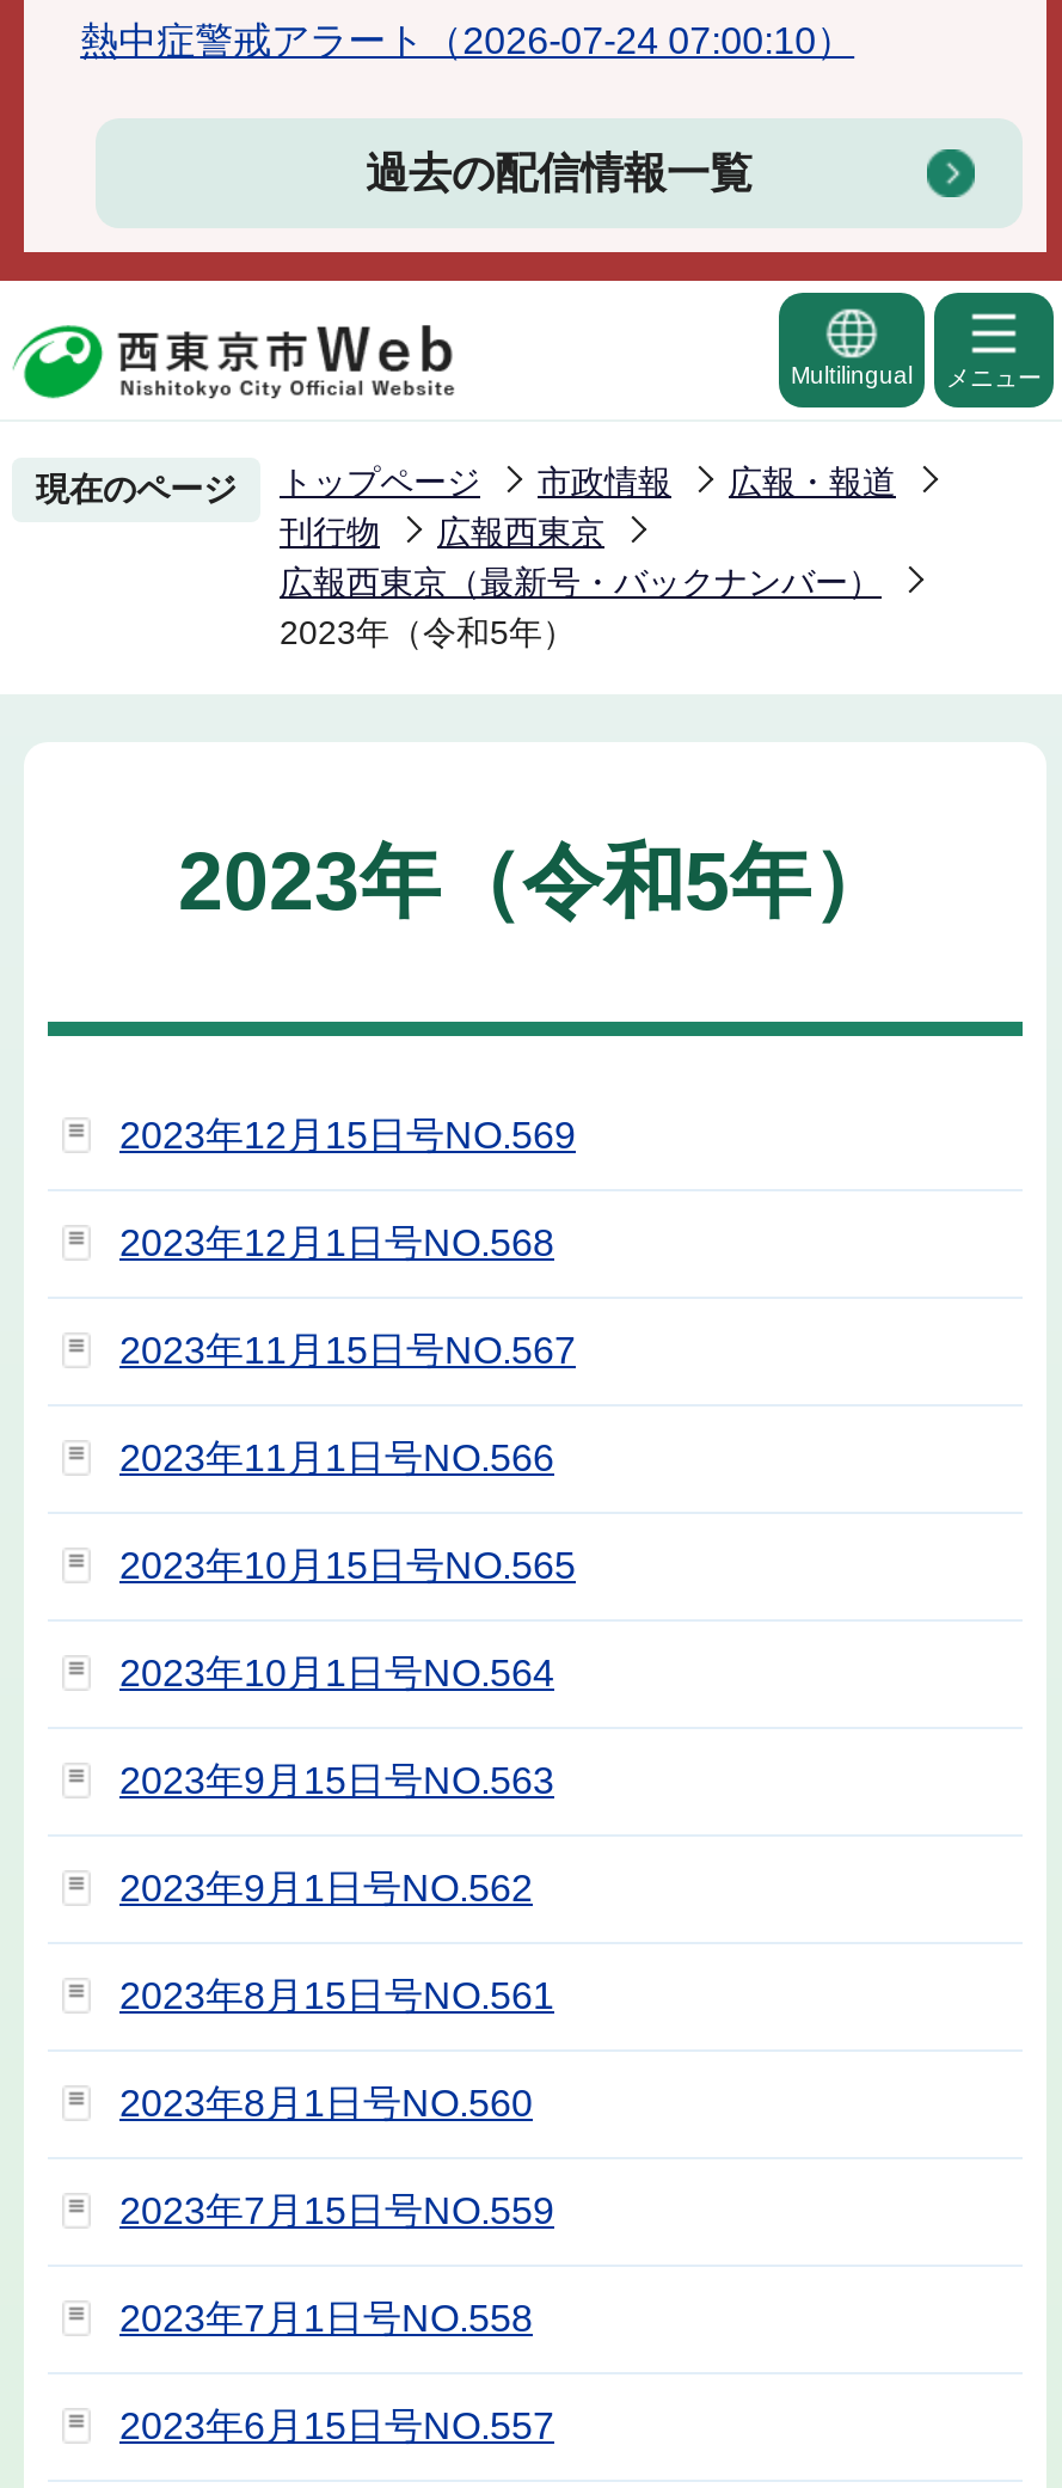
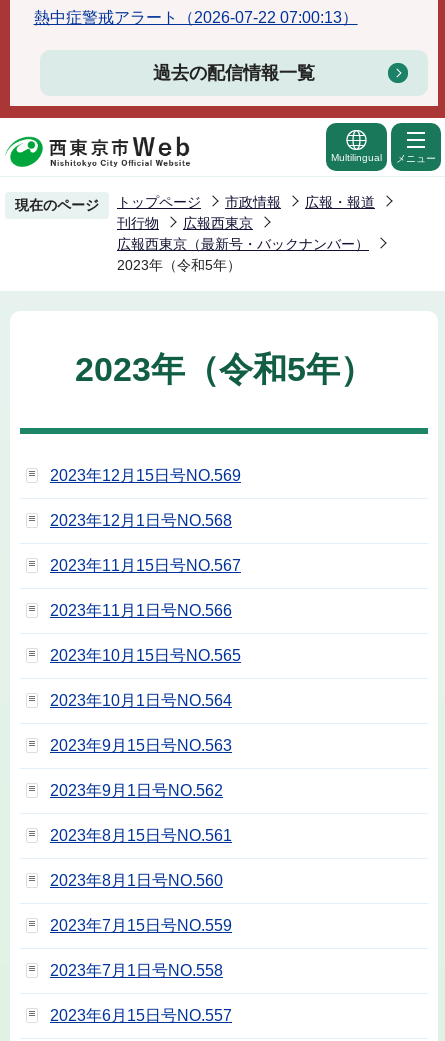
[80,20,854,61] 熱中症警戒アラート（2026-07-24 07:00:10） -> [34,9,358,26] 熱中症警戒アラート（2026-07-22 07:00:13）

